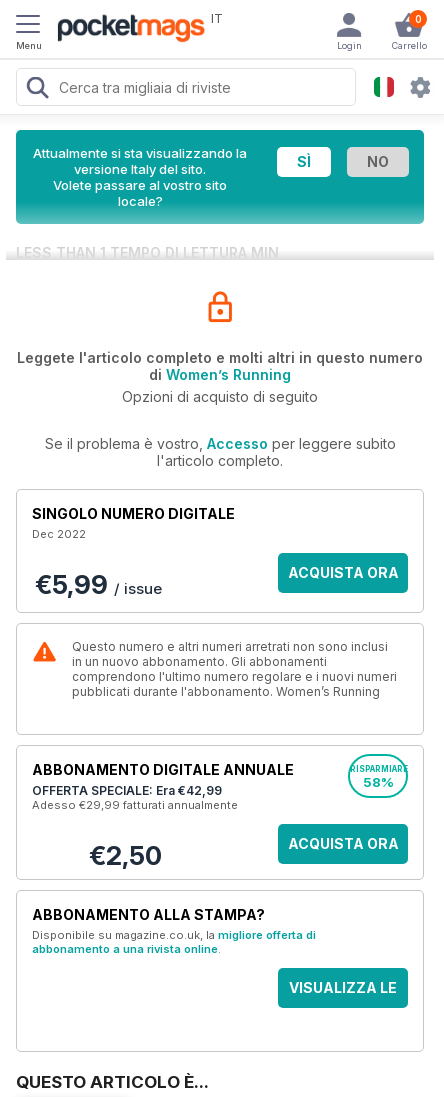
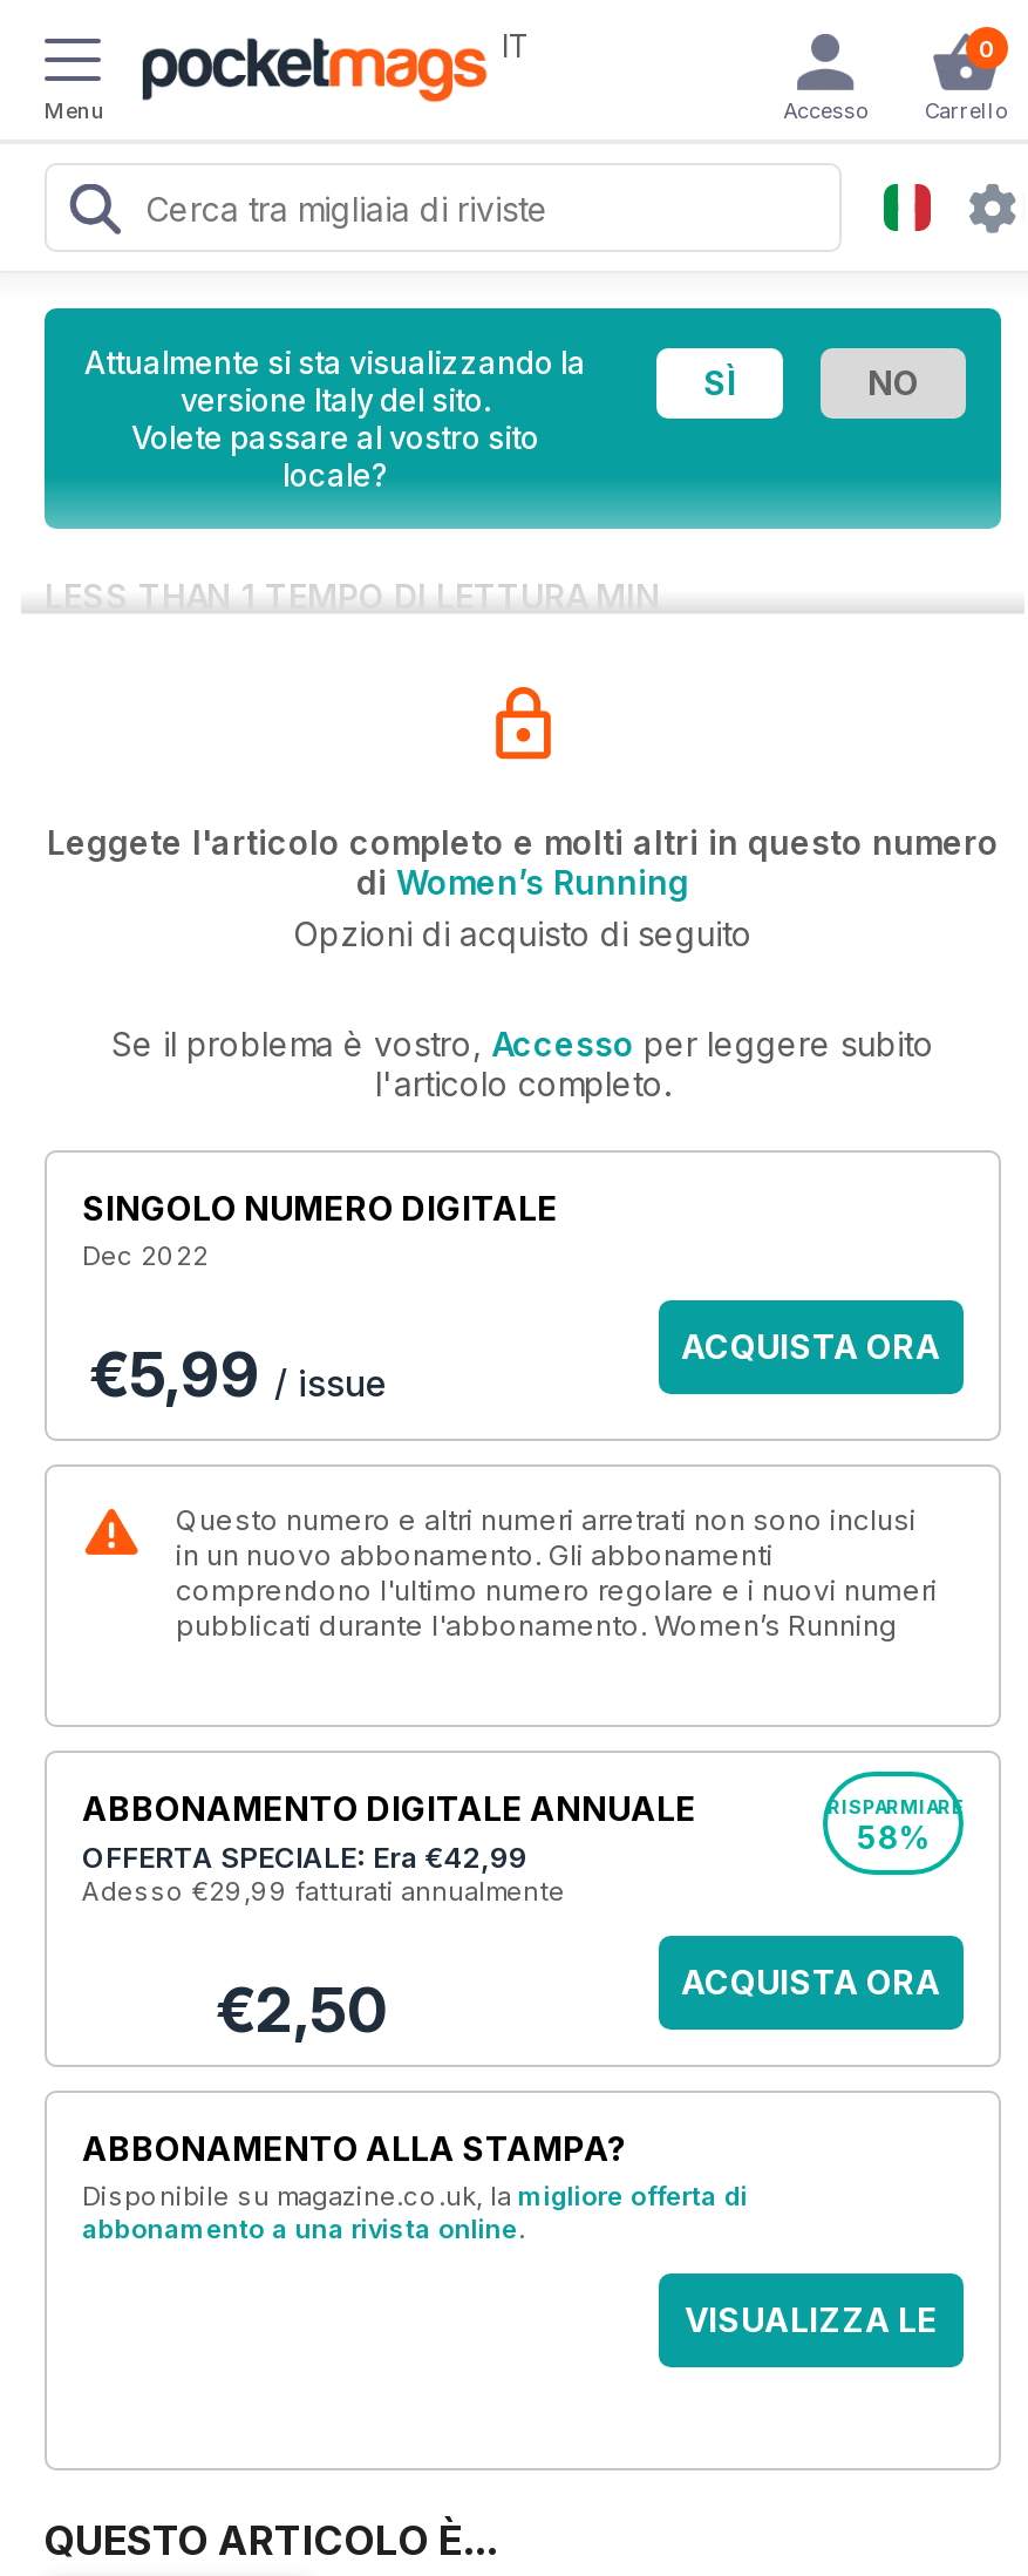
[336,40,361,51] Login -> [783,97,867,123] Accesso

